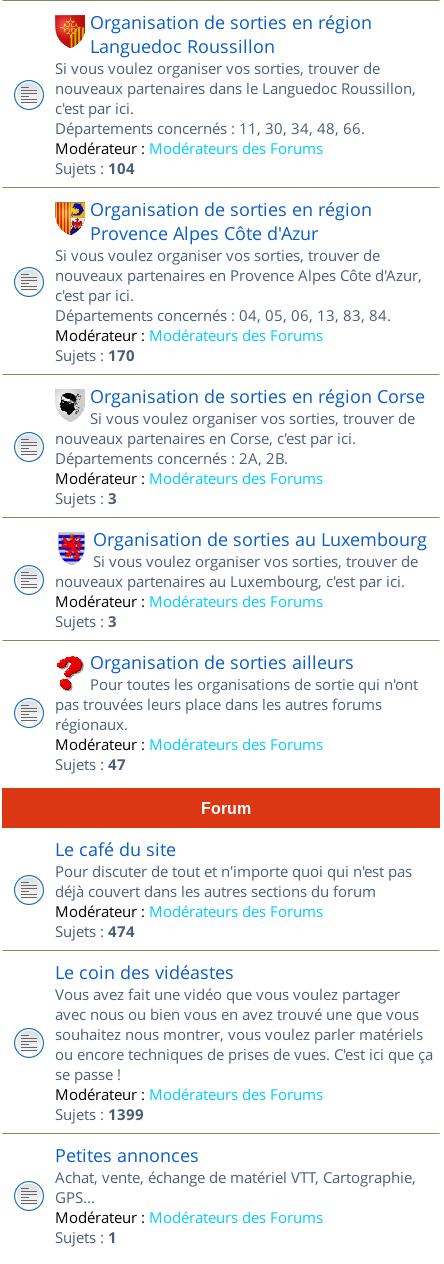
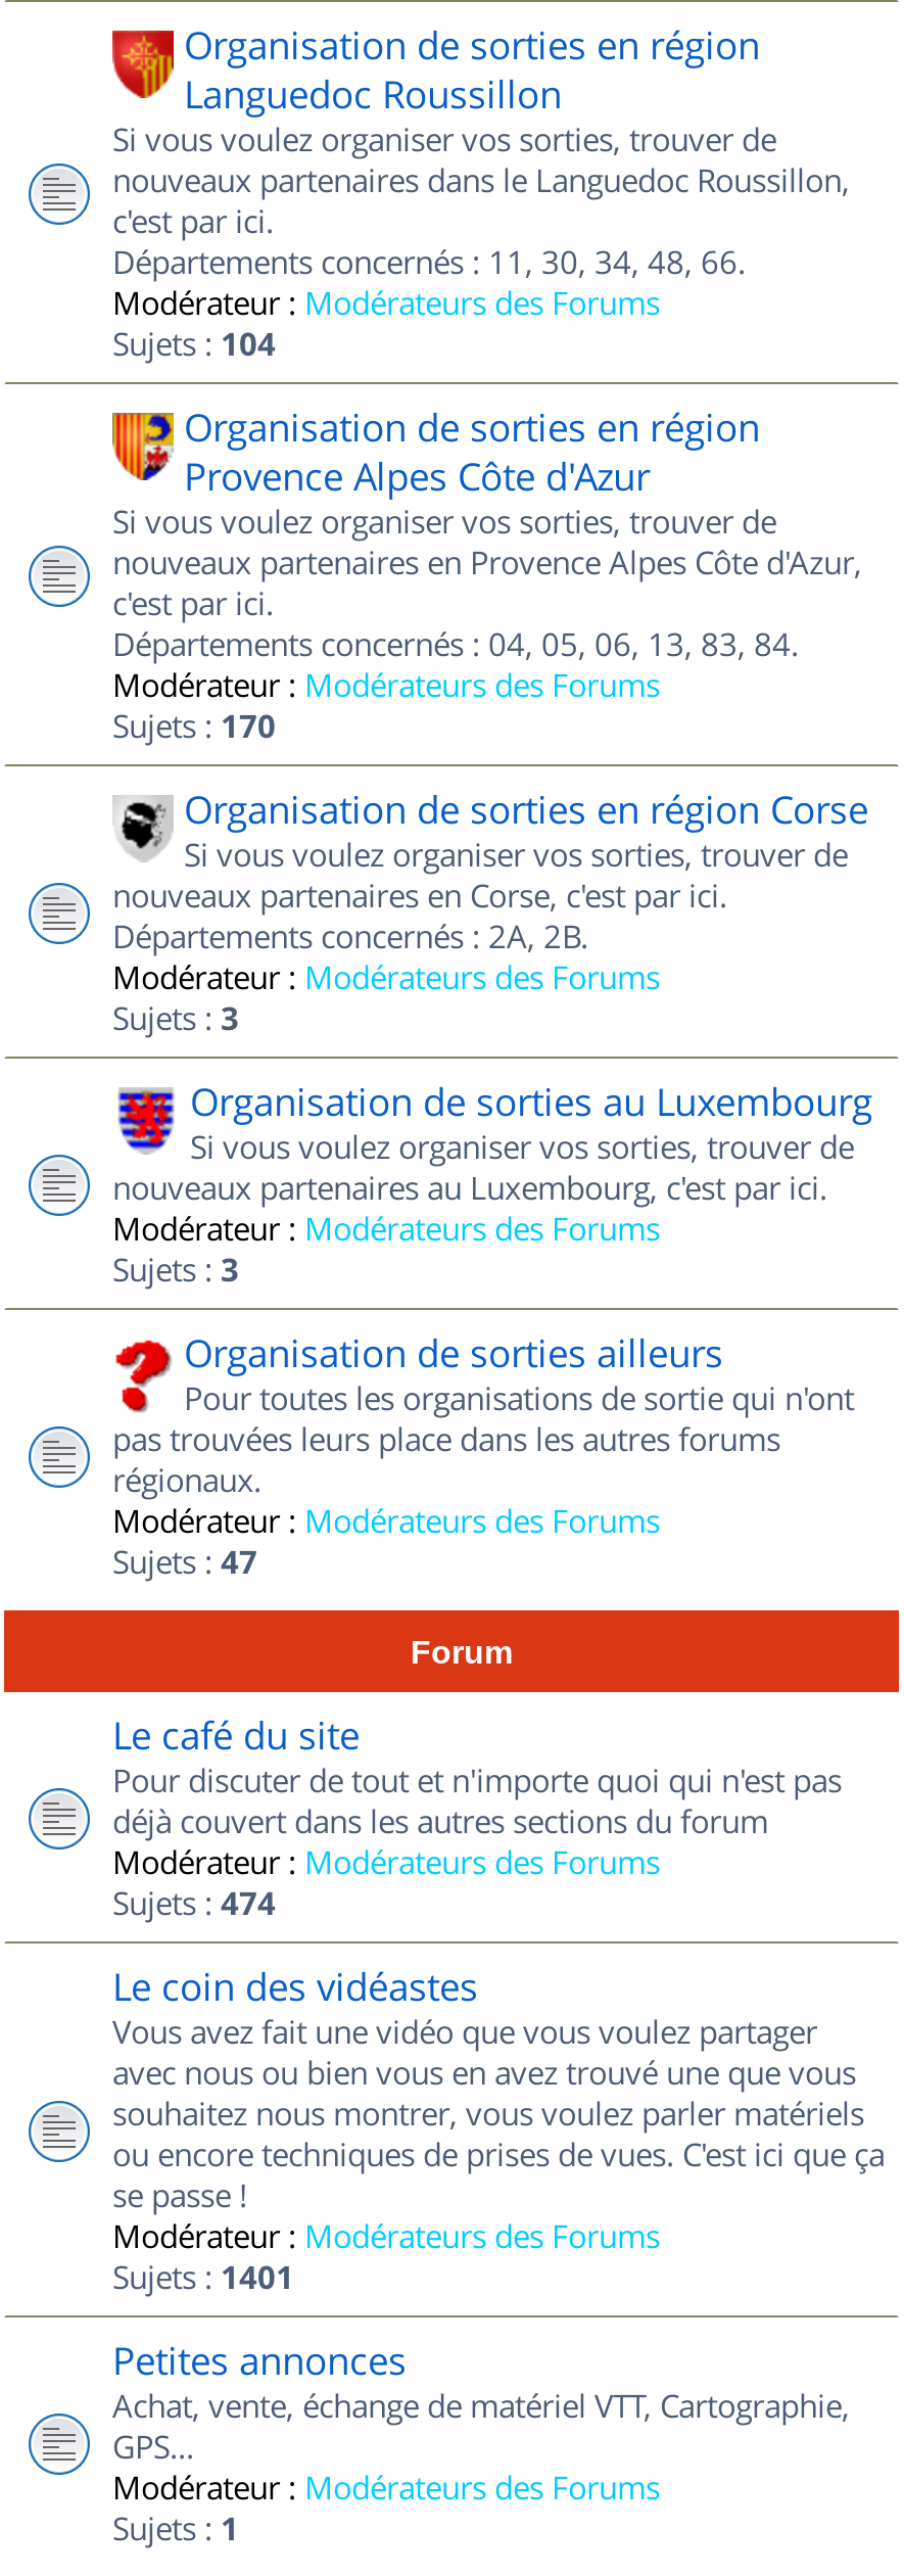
[55,1104,144,1125] Sujets : 1399 -> [112,2256,294,2299] Sujets : 1401

